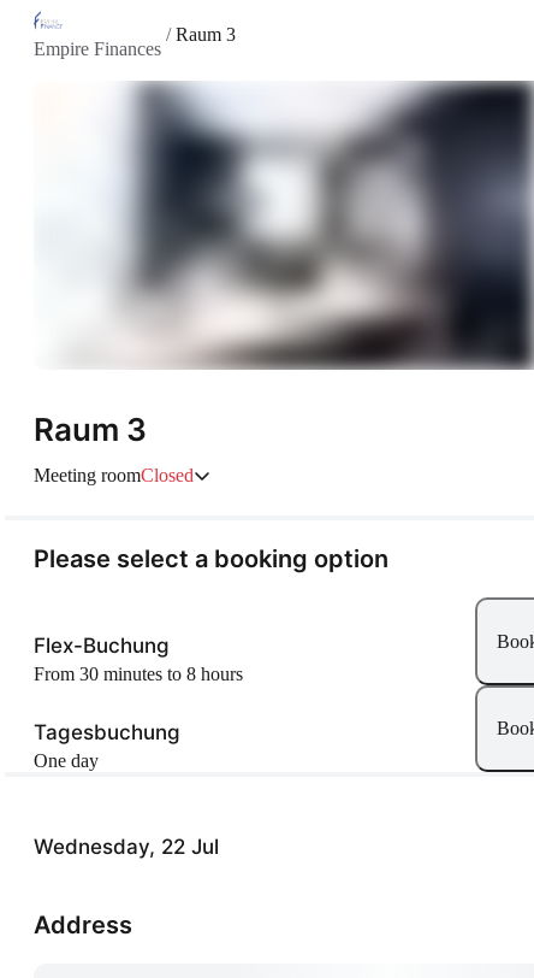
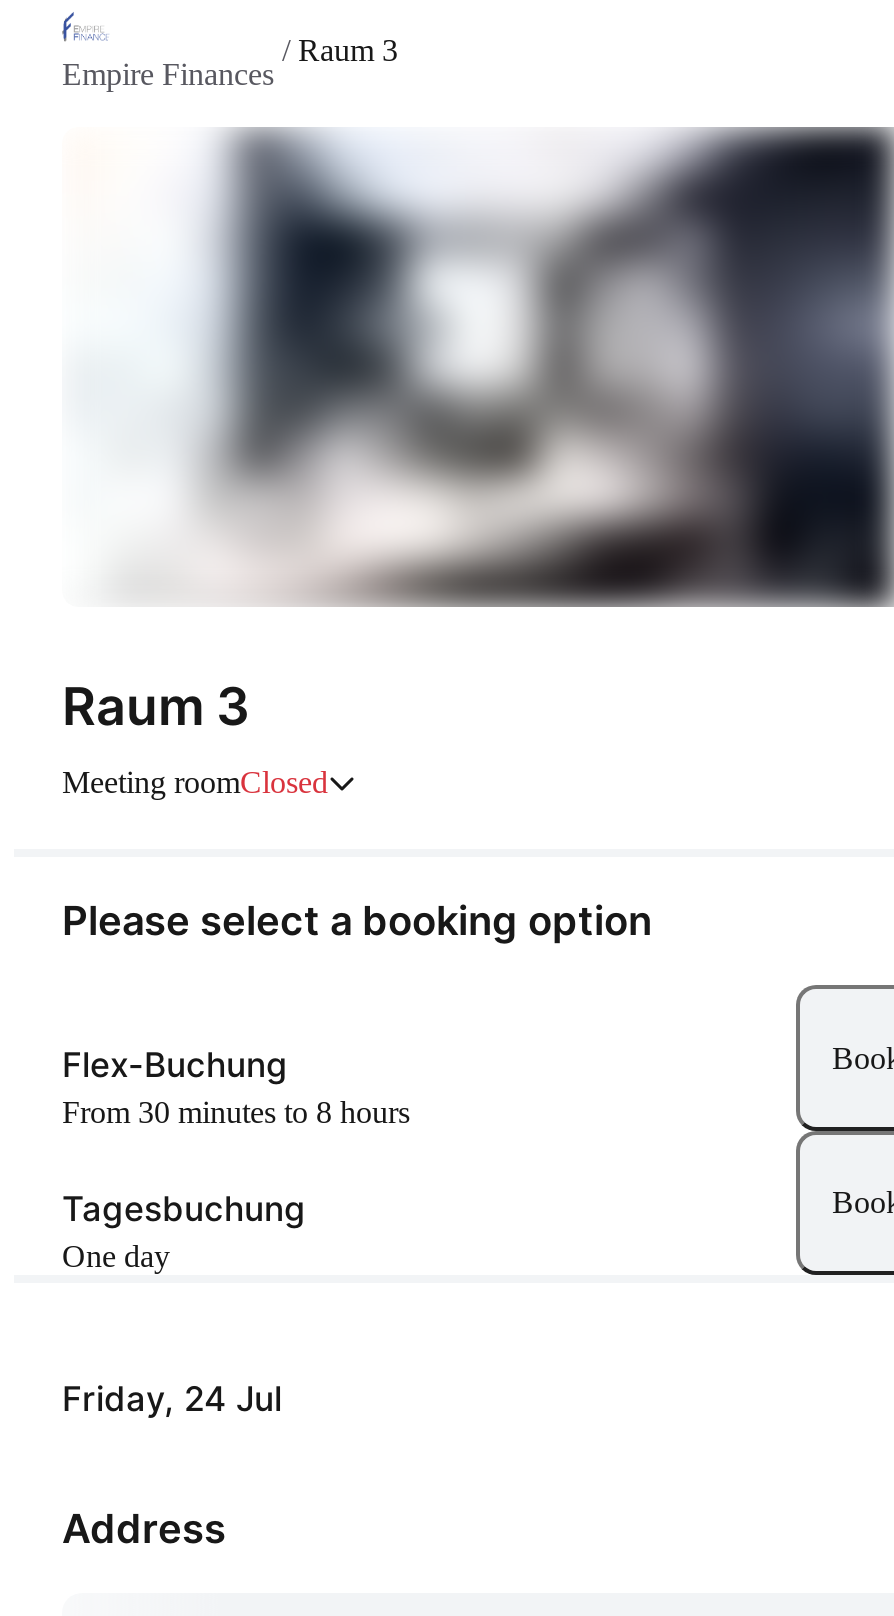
[34,834,219,859] Wednesday, 22 Jul -> [62,1379,282,1419] Friday, 24 Jul

